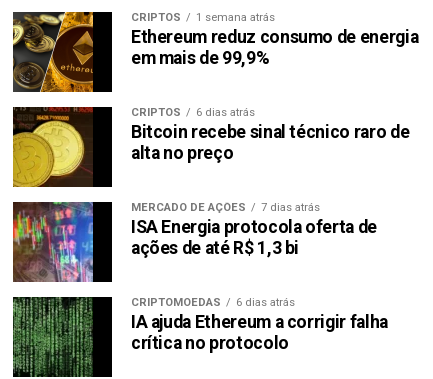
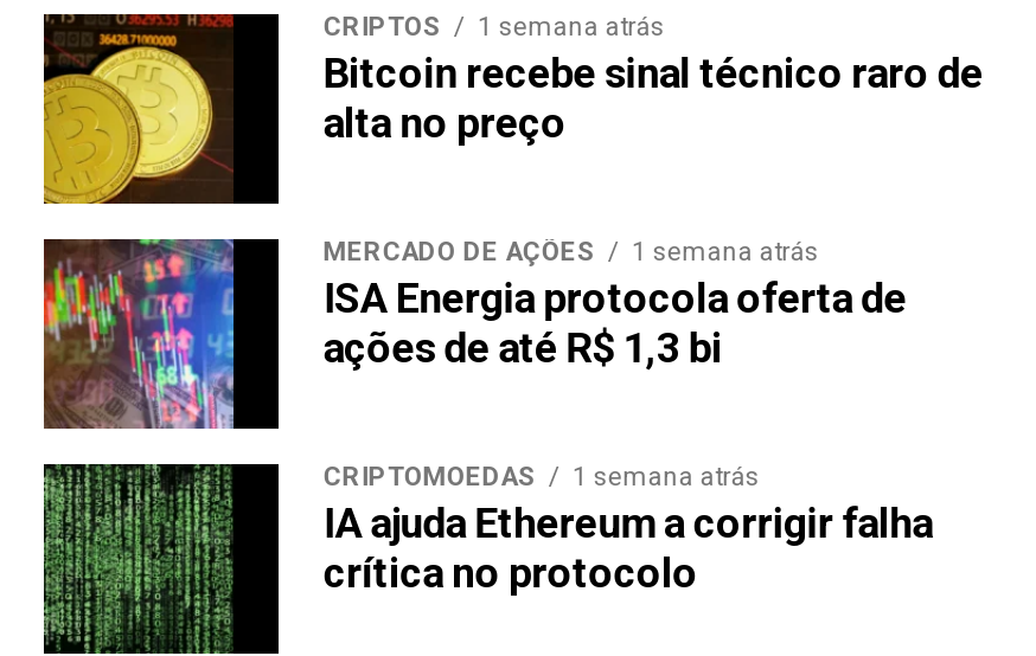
[12,11,418,119] [image] | Ethereum reduz consumo de energia | em mais de 99,9% | CRIPTOS | 6 dias atrás -> none
[131,201,320,214] MERCADO DE AÇÕES 7 dias atrás -> [323,237,819,268] MERCADO DE AÇÕES 1 semana atrás
[131,296,295,309] CRIPTOMOEDAS 6 dias atrás -> [323,462,760,493] CRIPTOMOEDAS 1 semana atrás

